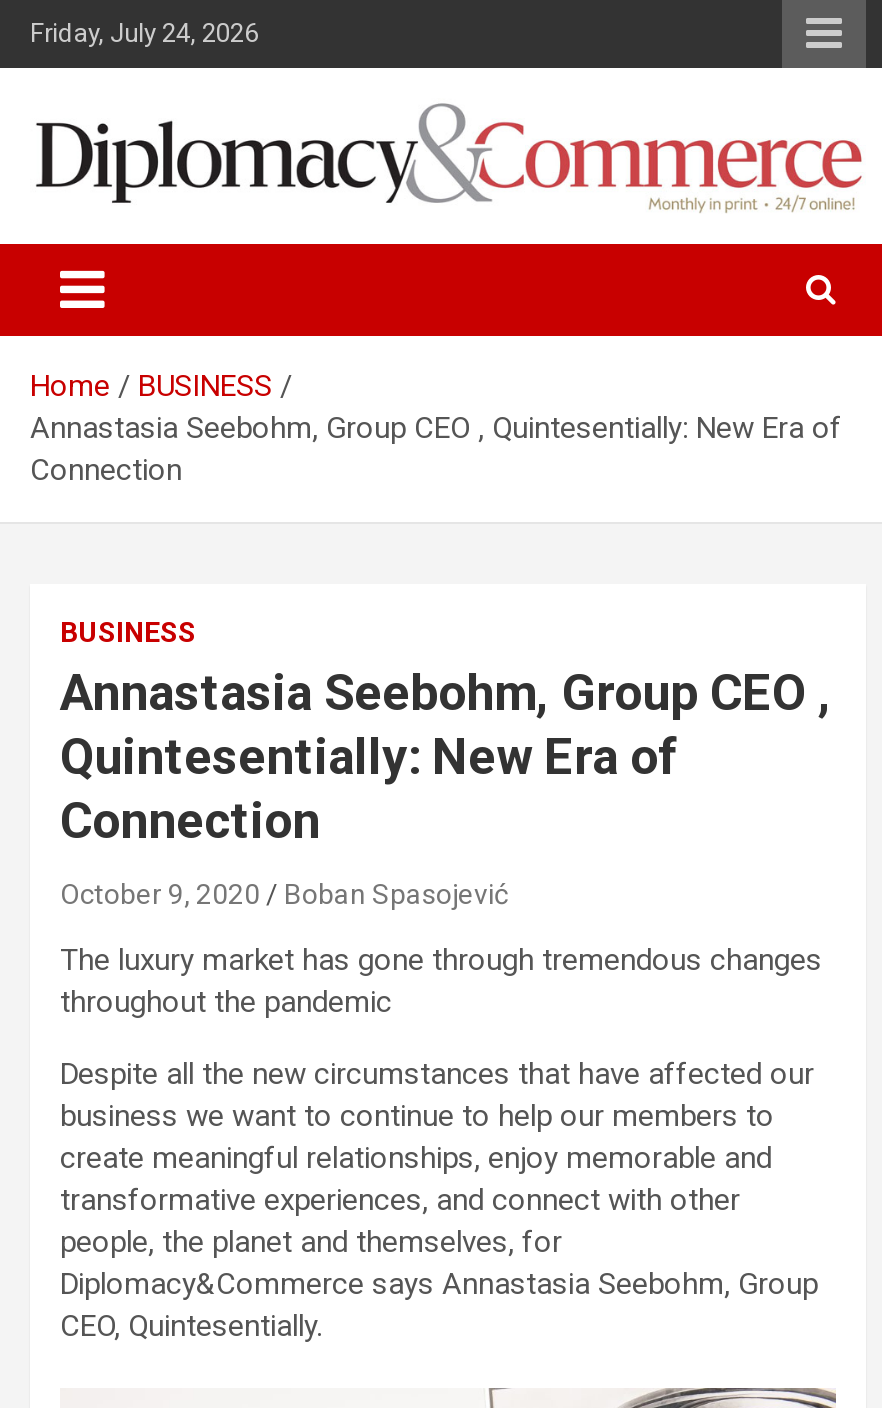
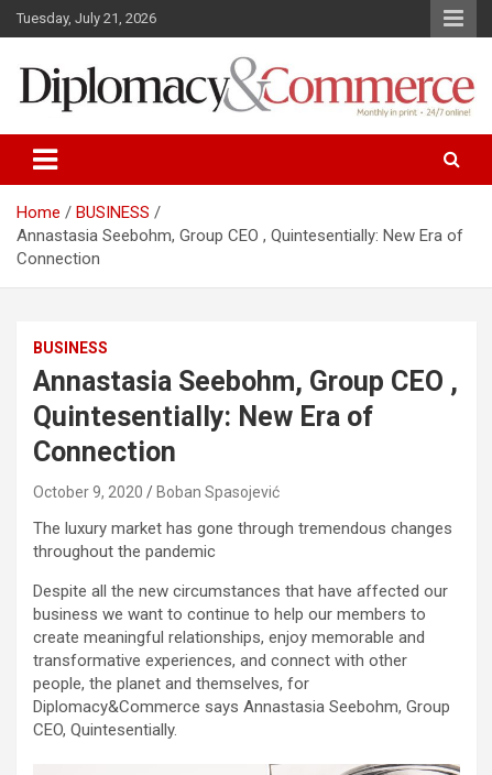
[30,18,258,48] Friday, July 24, 2026 -> [17,10,156,26] Tuesday, July 21, 2026

